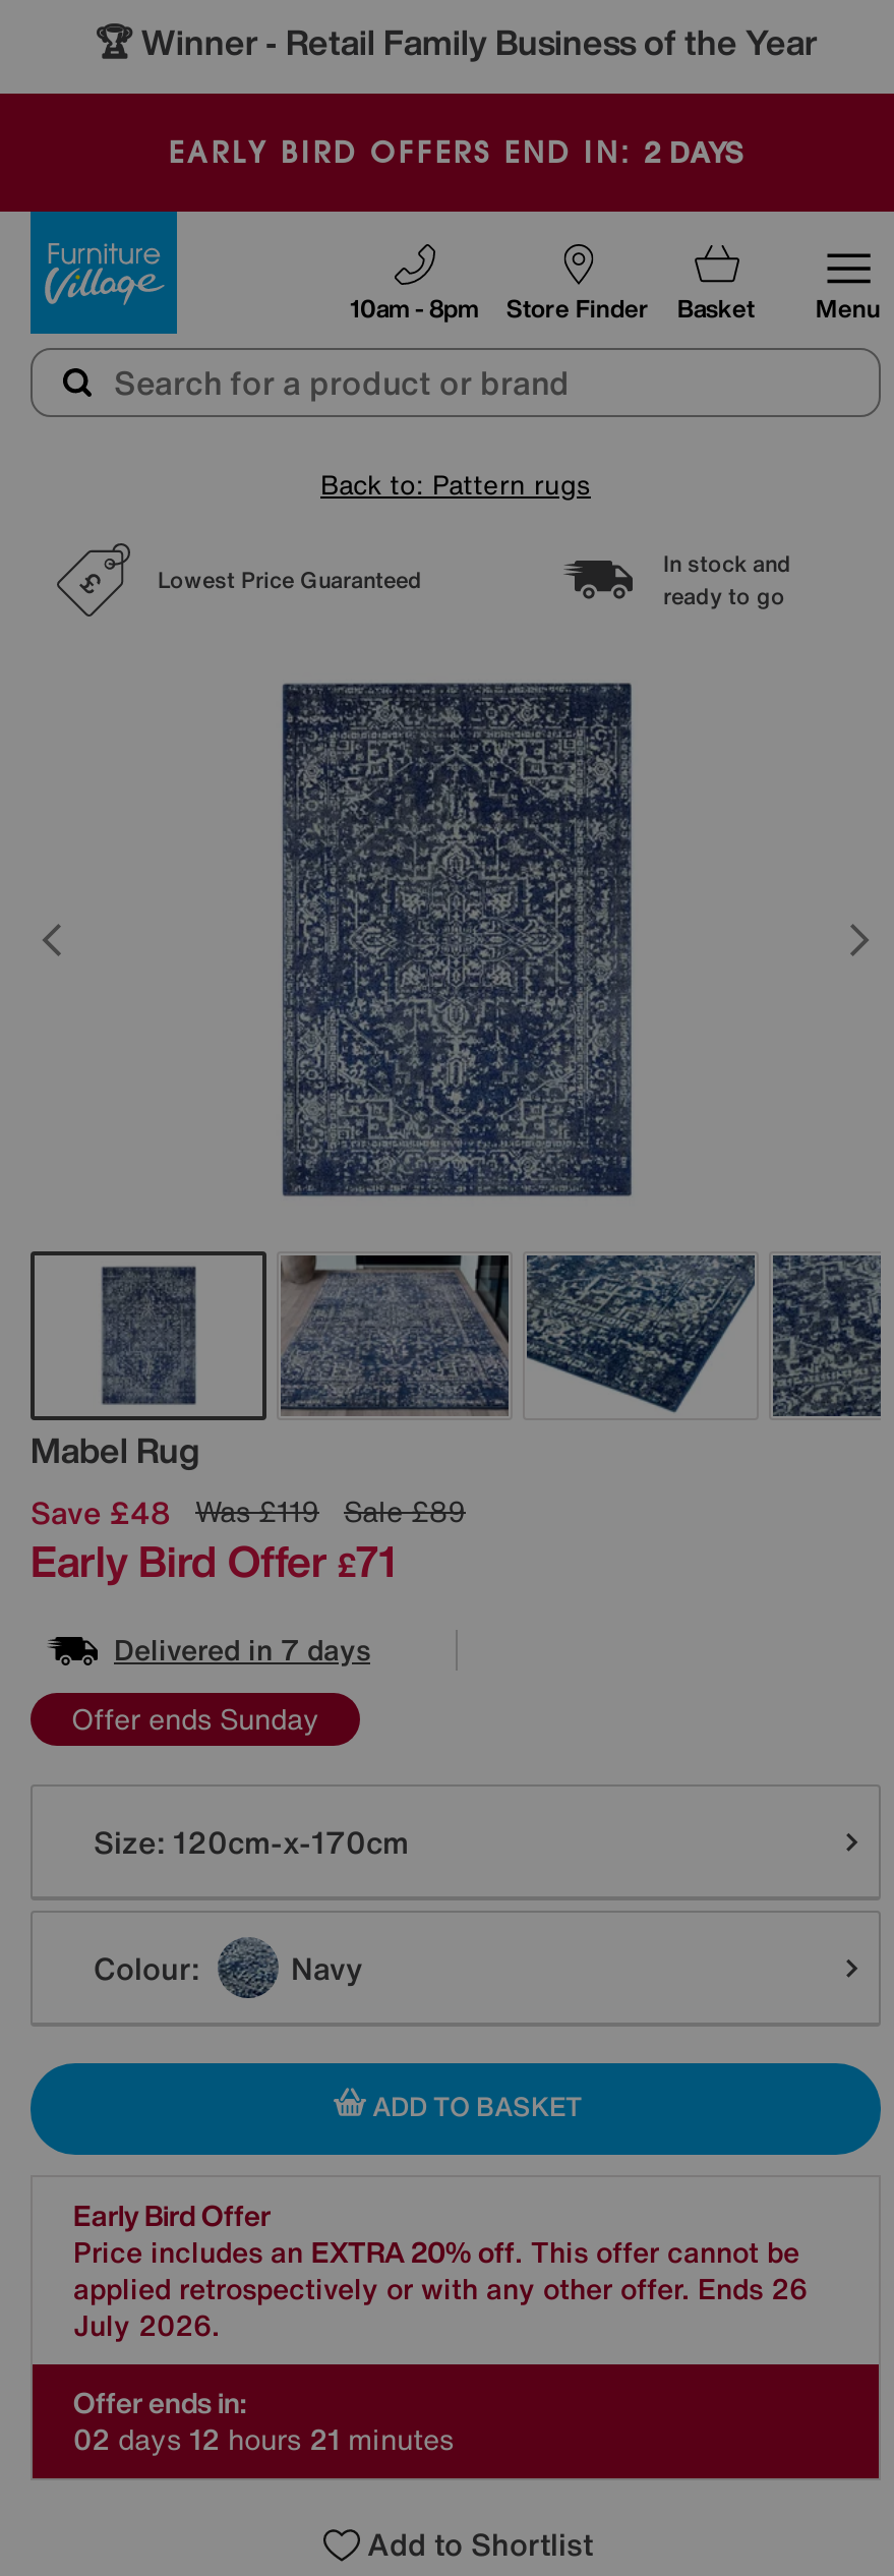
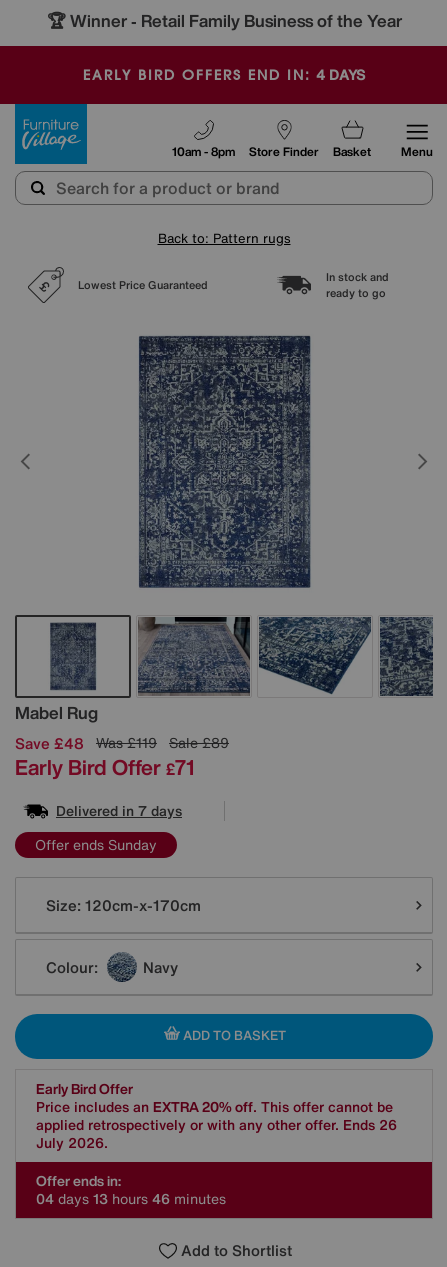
[169,130,742,173] EARLY BIRD OFFERS END IN: 2 DAYS -> [83,64,365,85] EARLY BIRD OFFERS END IN: 4 DAYS
[73,2417,454,2460] 02 days 12 hours 21 minutes -> [36,1188,226,1209] 04 days 13 hours 46 minutes

